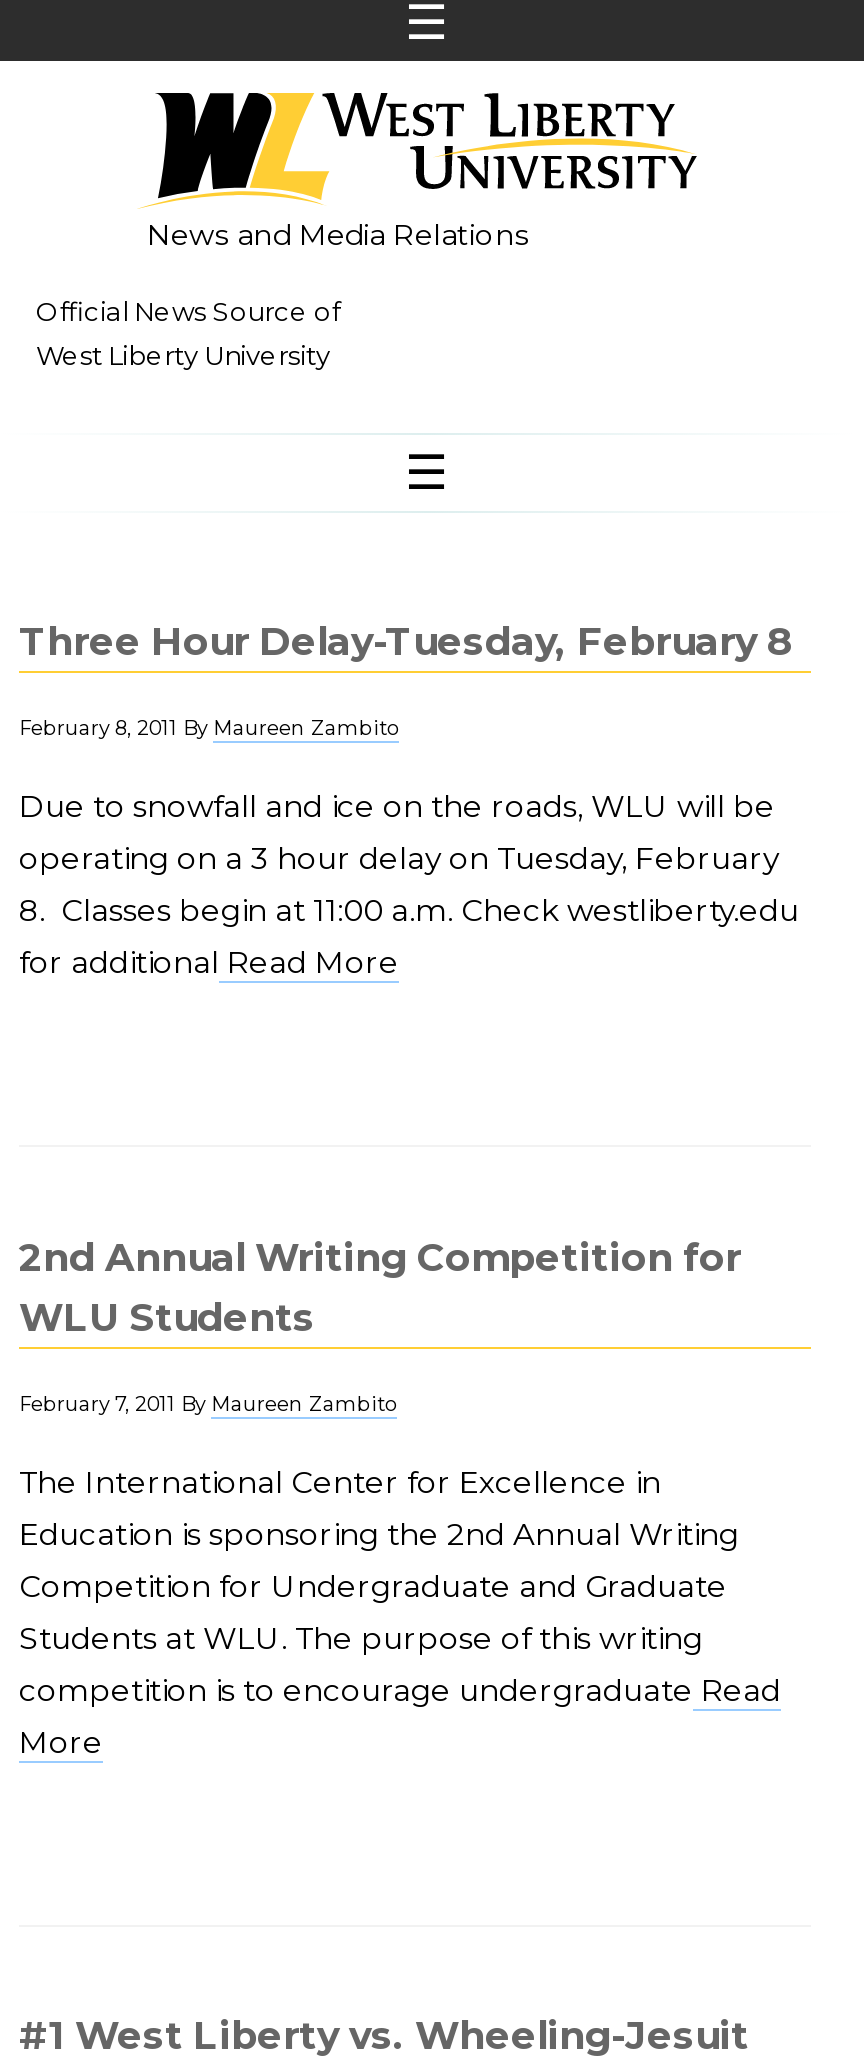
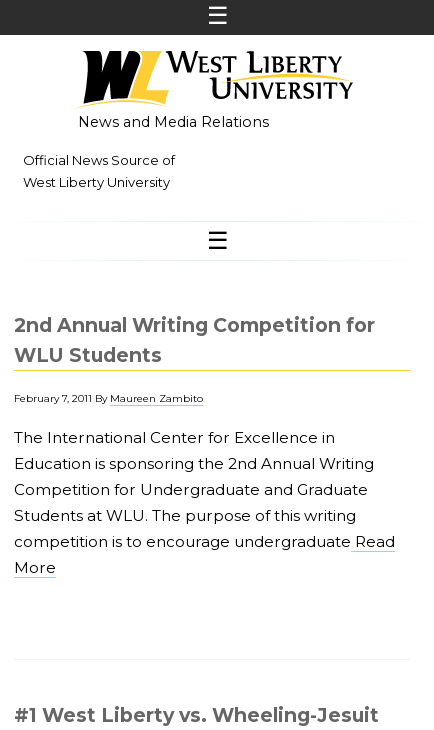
[19,618,799,982] Three Hour Delay-Tuesday, February 8 | February 8, 2011 By Maureen Zambito | Due to snowfall and ice on the roads, WLU will be | operating on a 3 hour delay on Tuesday, February | 8. Classes begin at 11:00 a.m. Check westliberty.edu | for additional Read More -> none

